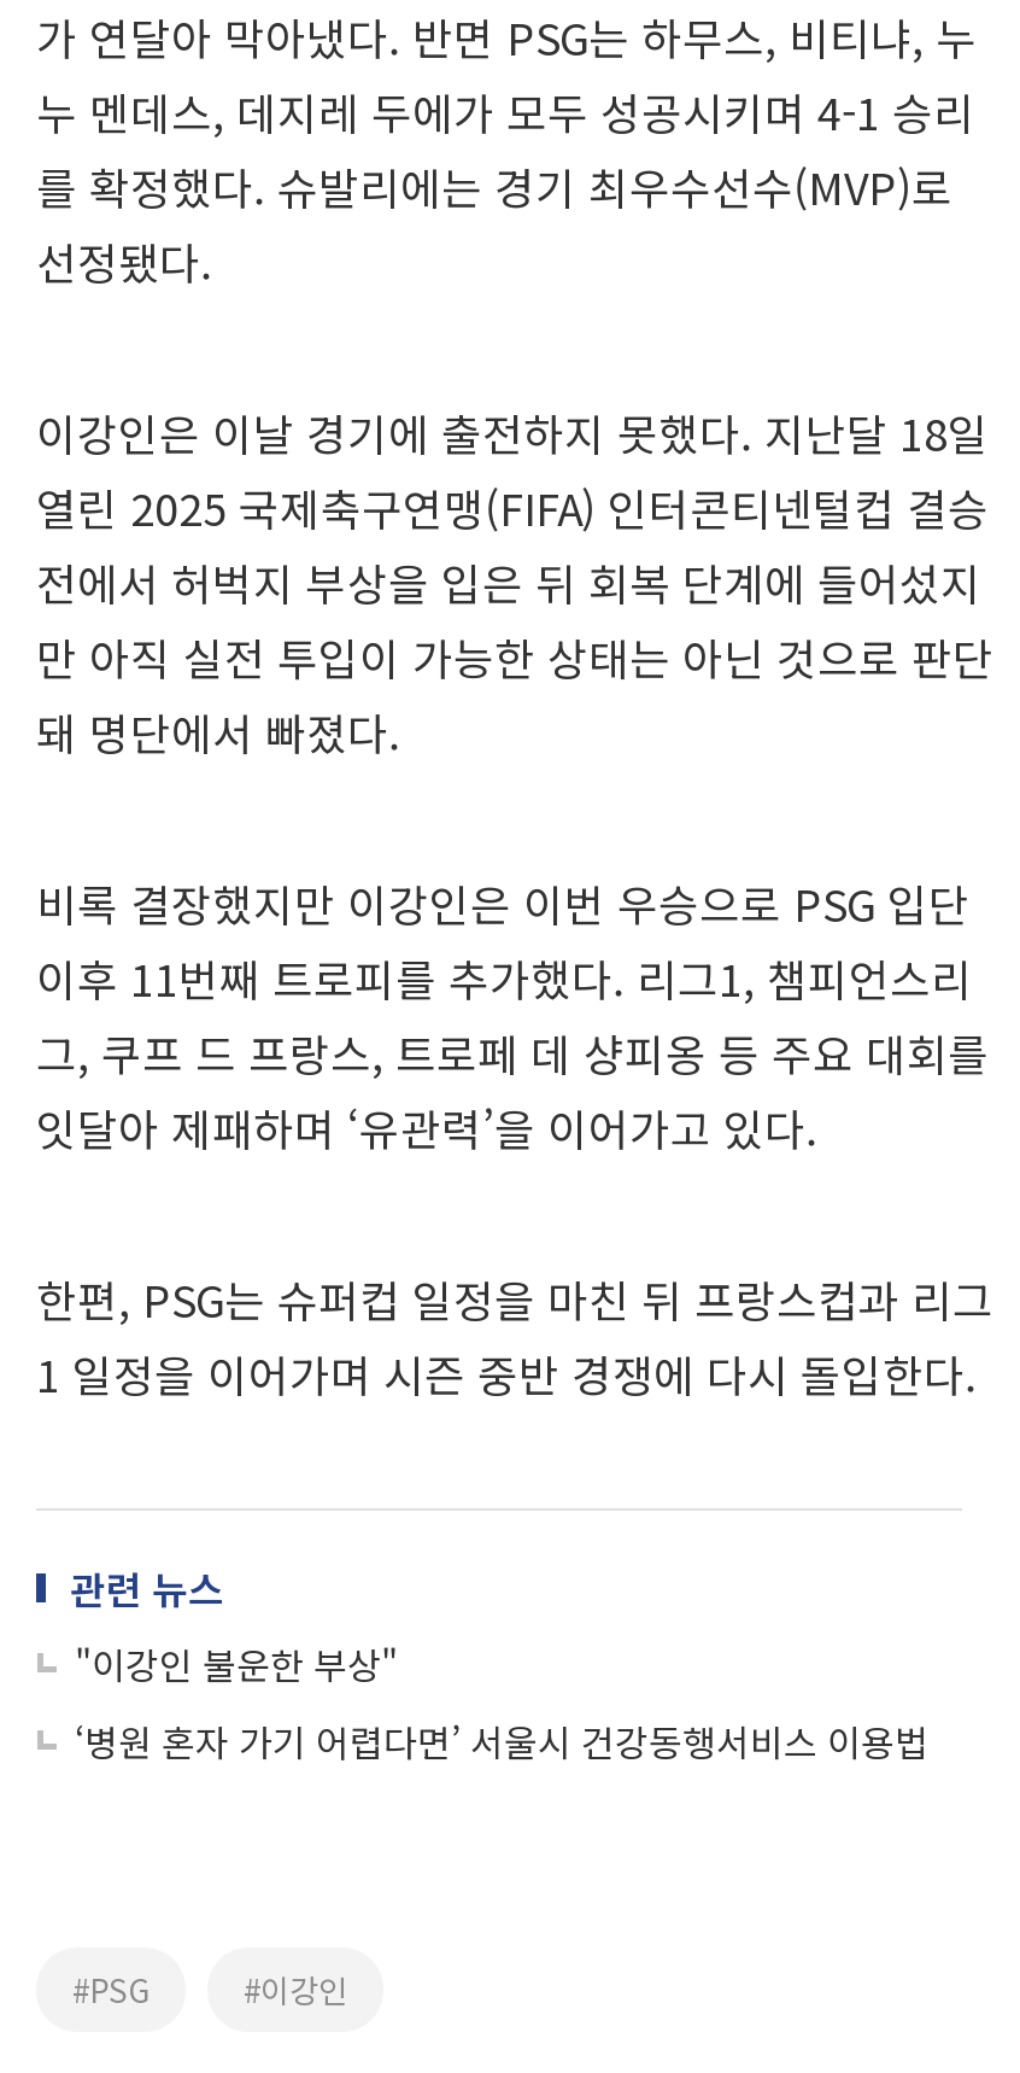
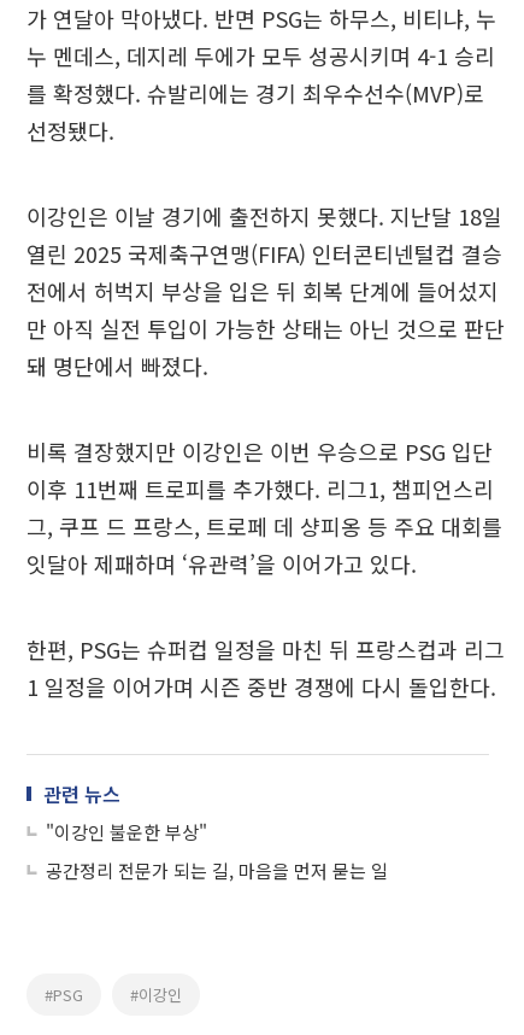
[75,1717,928,1767] ‘병원 혼자 가기 어렵다면’ 서울시 건강동행서비스 이용법 -> [46,858,388,883] 공간정리 전문가 되는 길, 마음을 먼저 묻는 일

